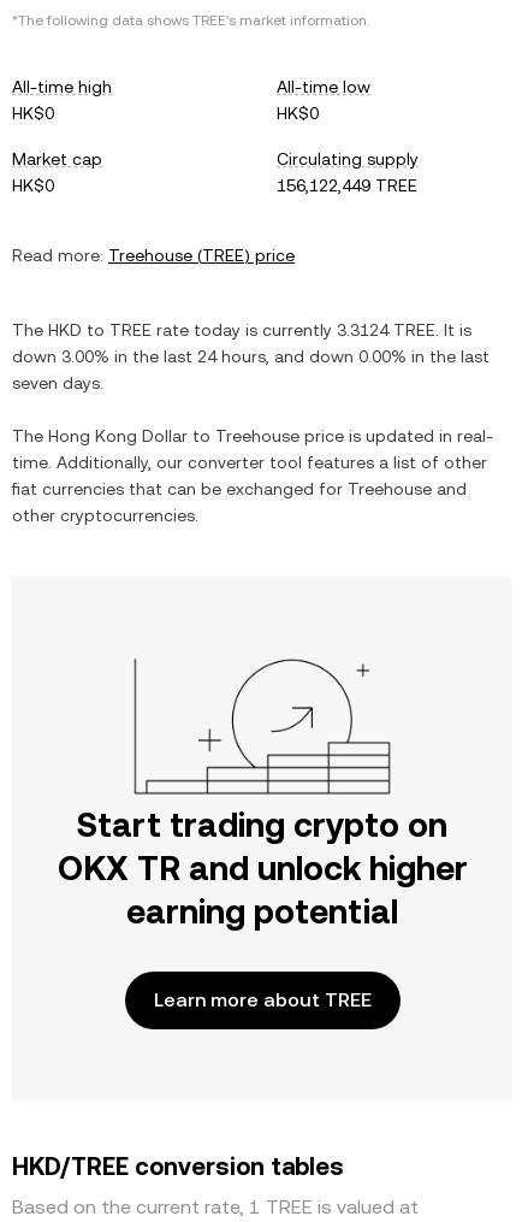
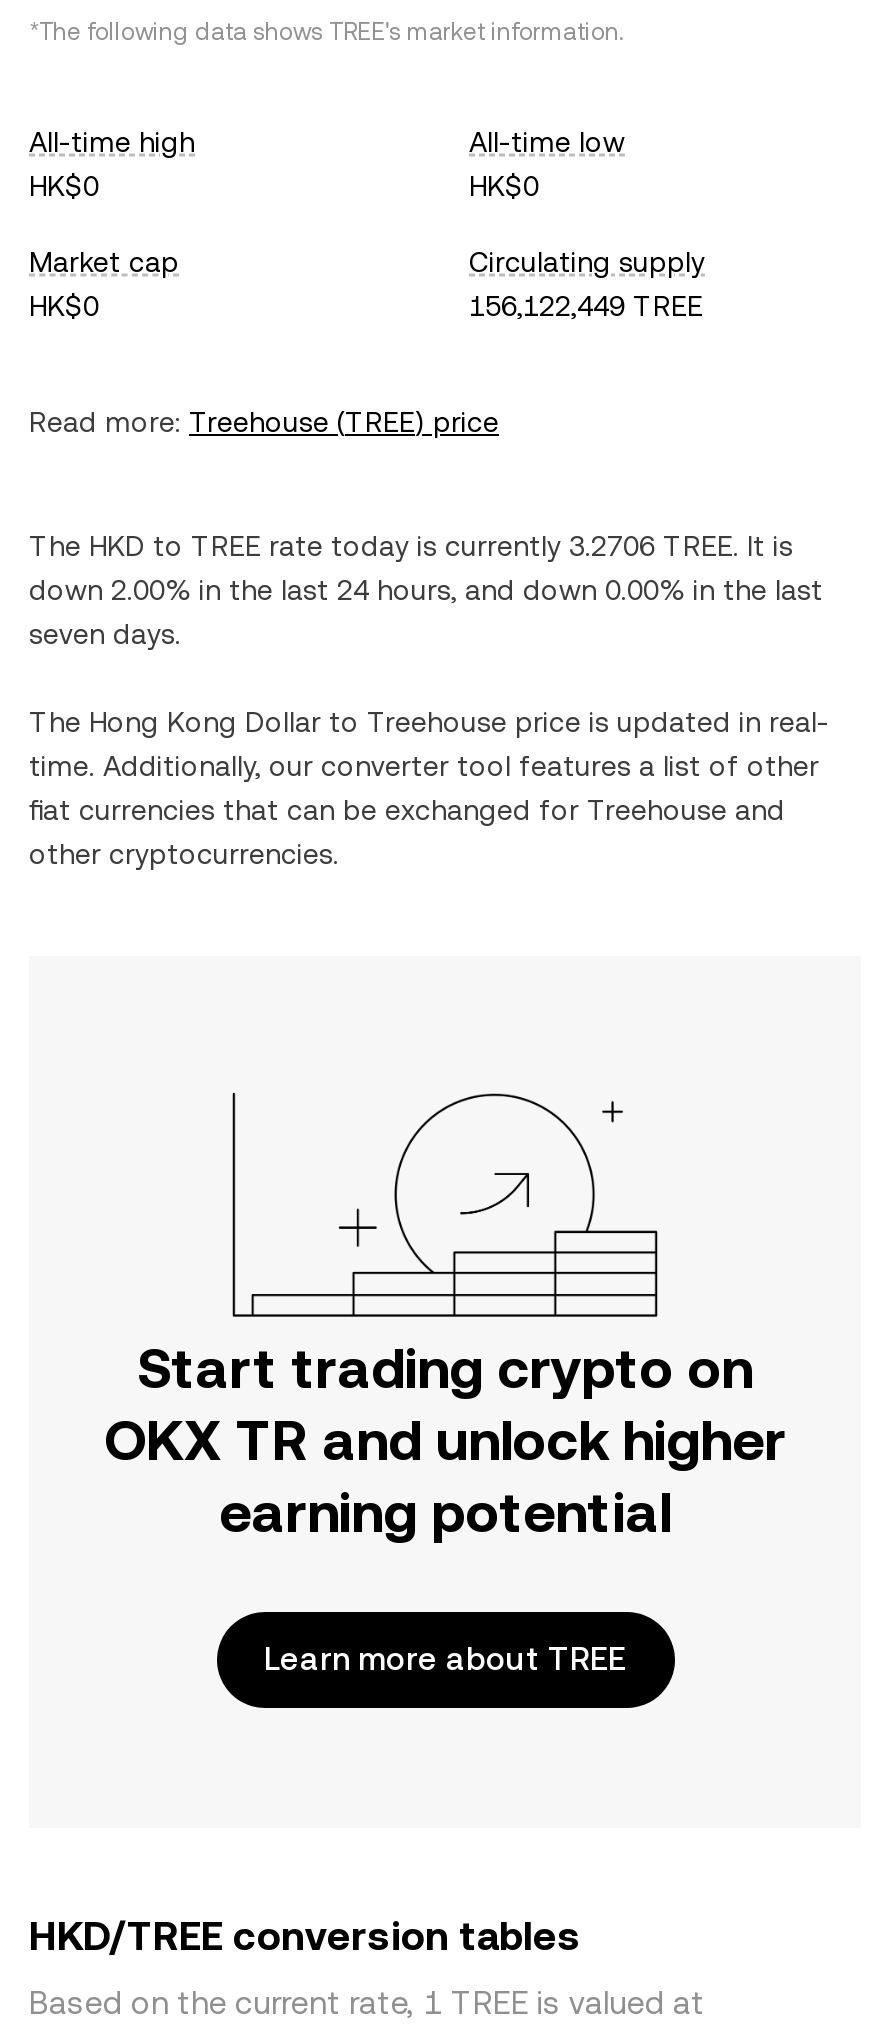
[12,320,471,340] The HKD to TREE rate today is currently 3.3124 TREE. It is -> [29,530,793,562] The HKD to TREE rate today is currently 3.2706 TREE. It is
[12,347,490,366] down 3.00% in the last 24 hours, and down 0.00% in the last -> [29,574,823,606] down 2.00% in the last 24 hours, and down 0.00% in the last

